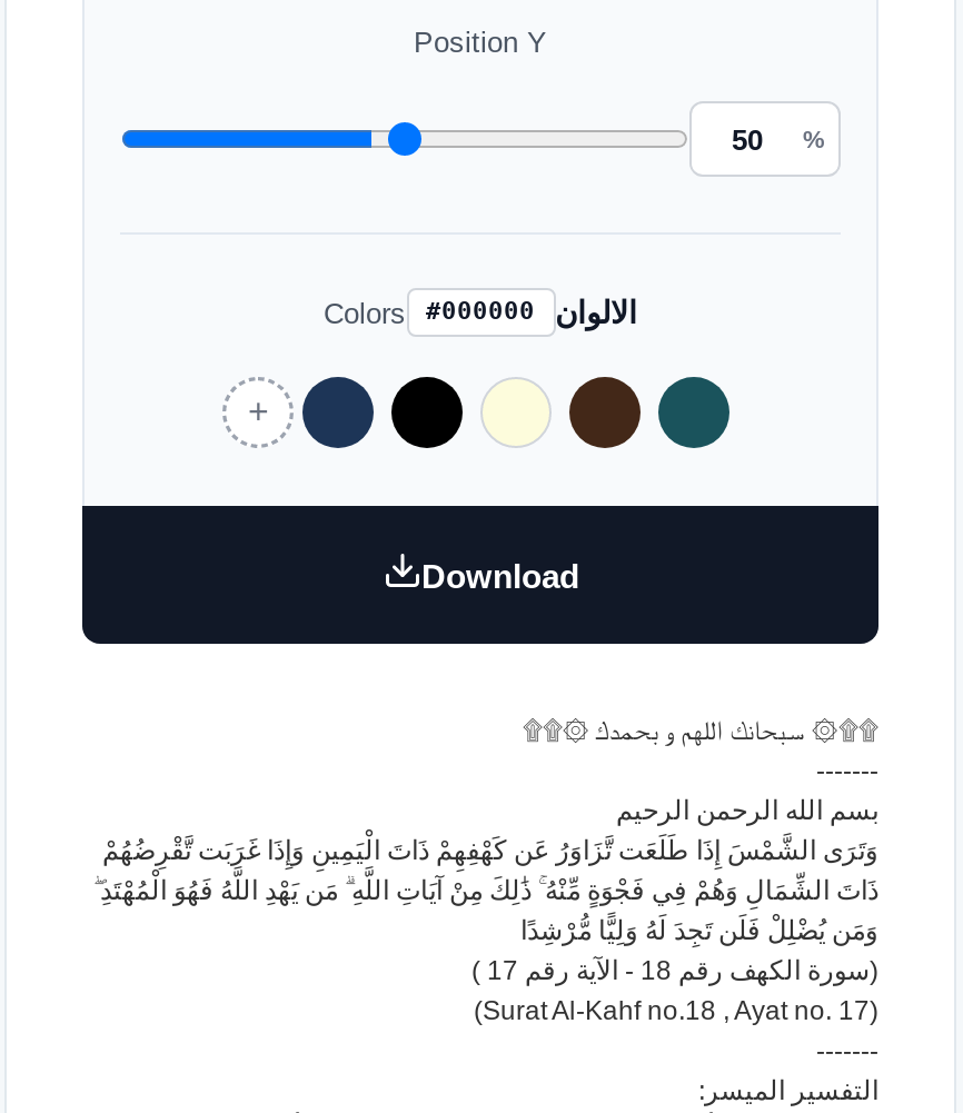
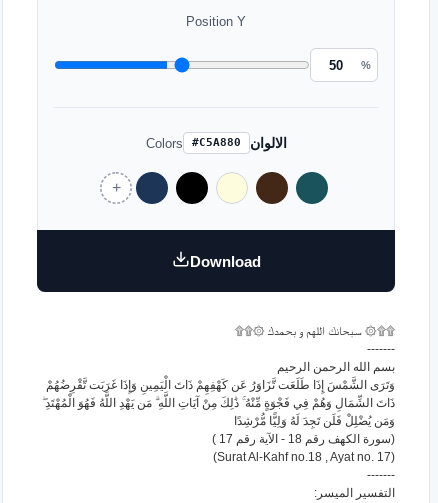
[335,294,648,329] الالوان #000000 Colors -> [150,134,291,150] الالوان #C5A880 Colors

